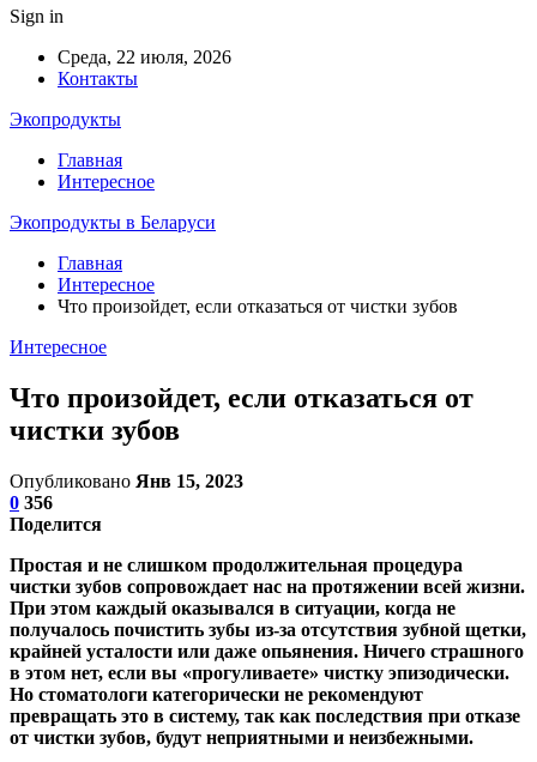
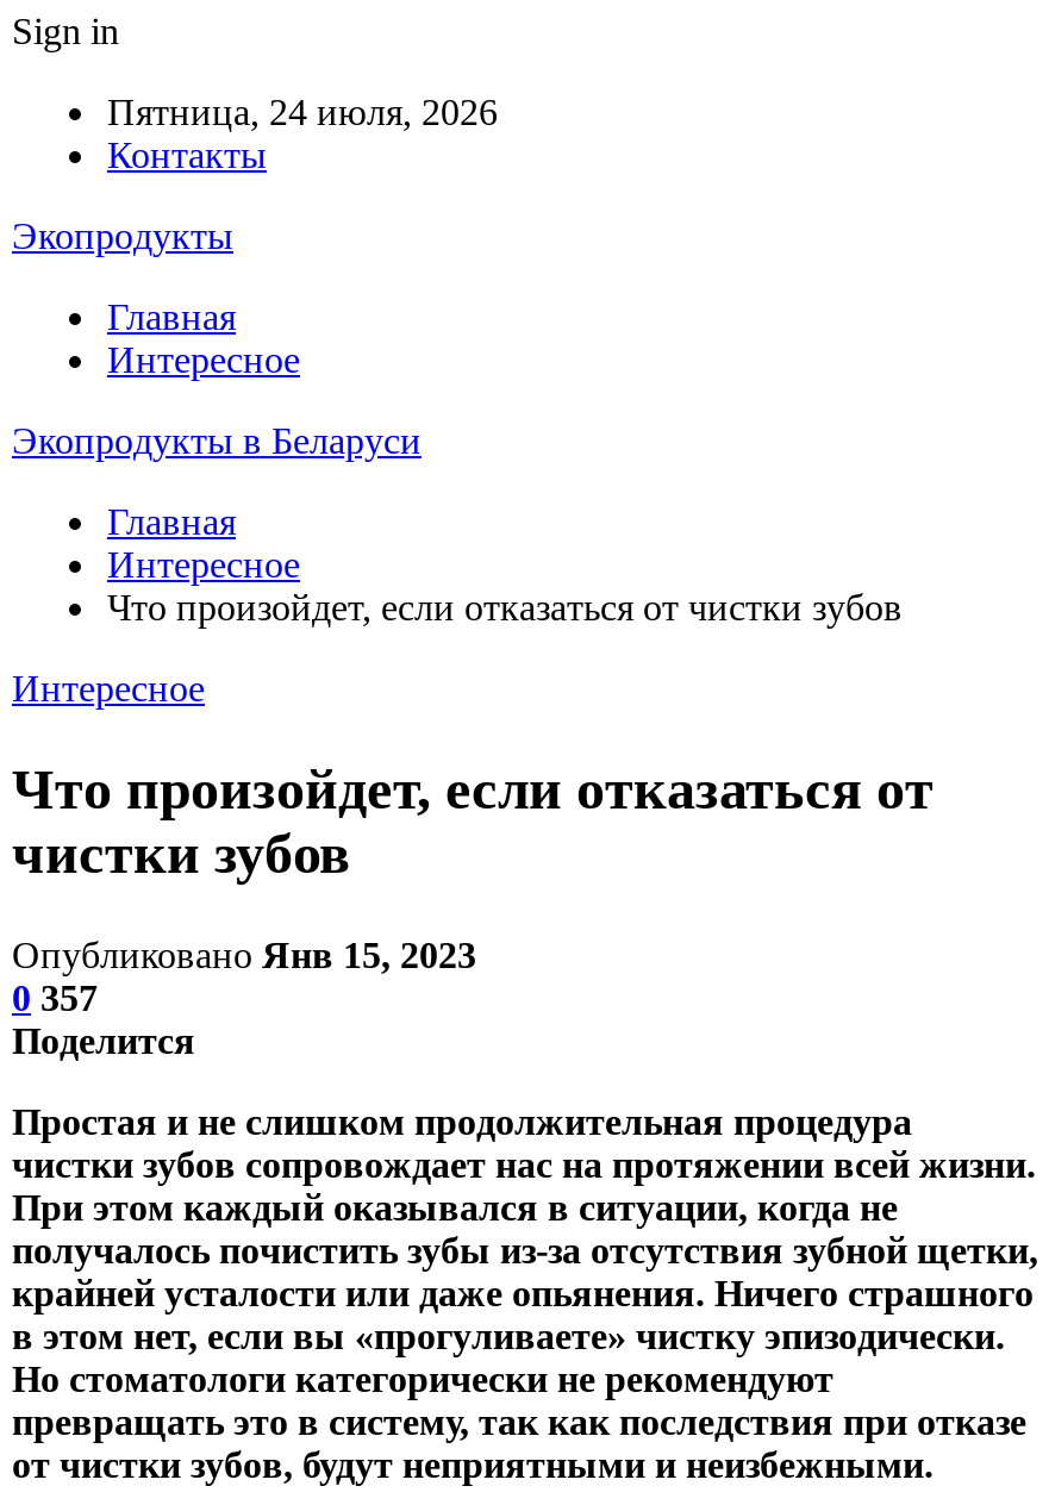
[58,47,231,67] Среда, 22 июля, 2026 -> [107,92,498,132] Пятница, 24 июля, 2026
[10,492,53,513] 0 356 -> [12,977,98,1018] 0 357

